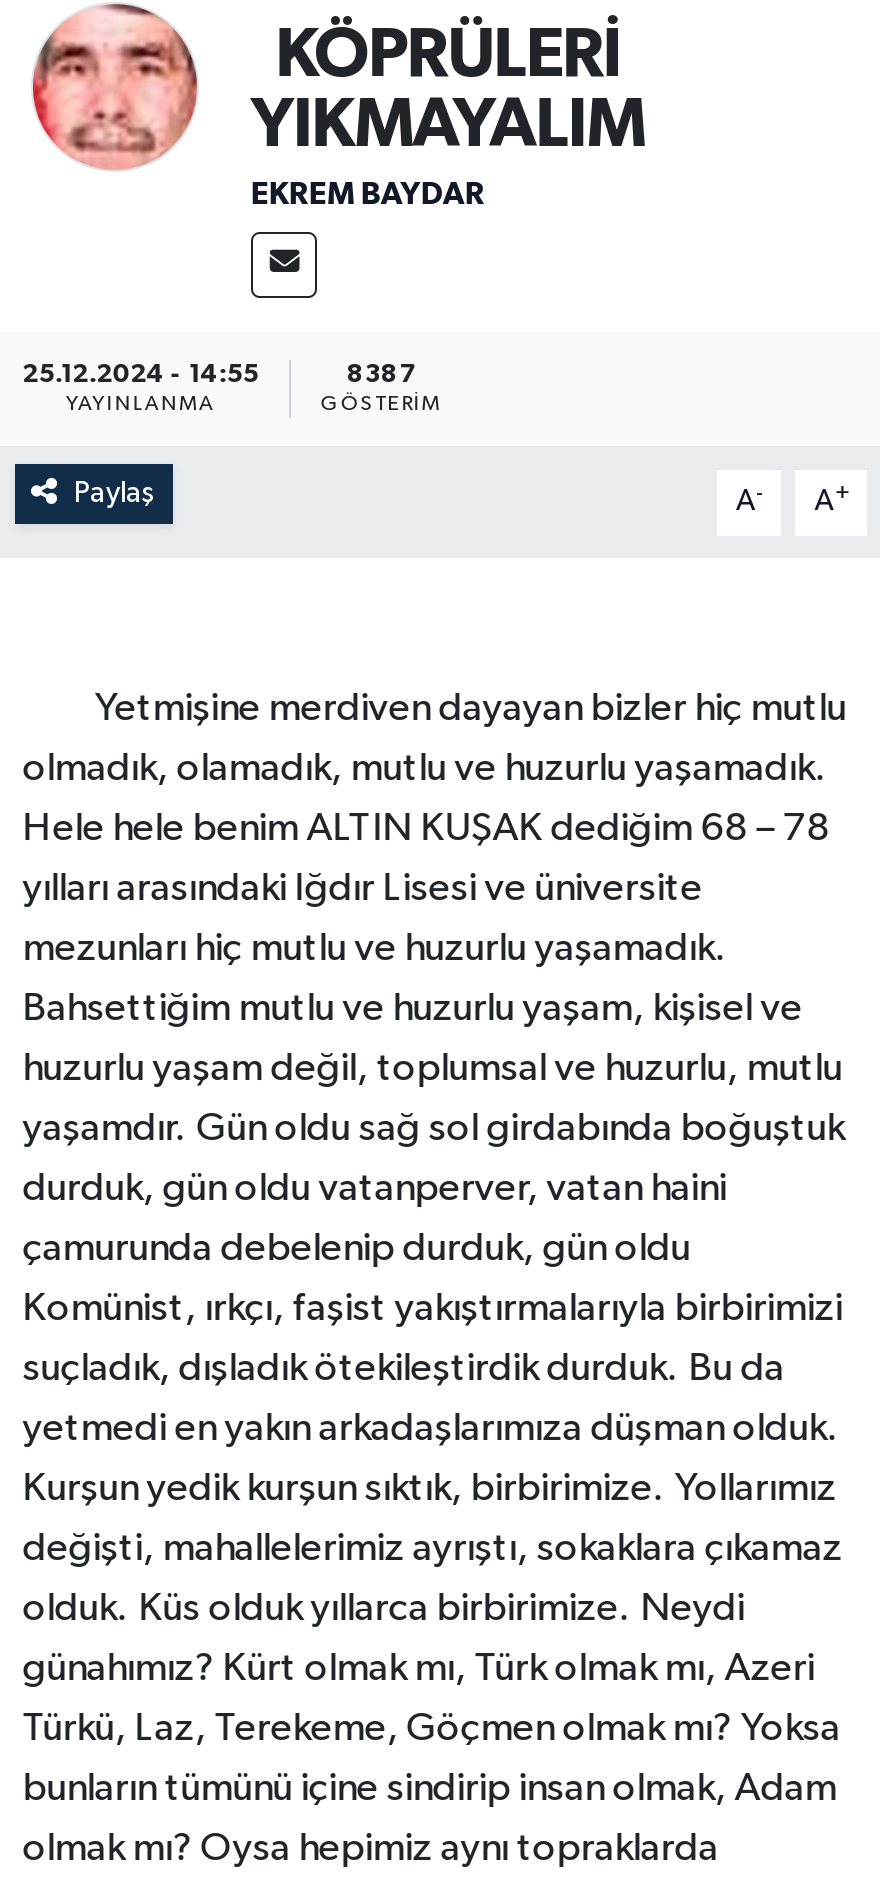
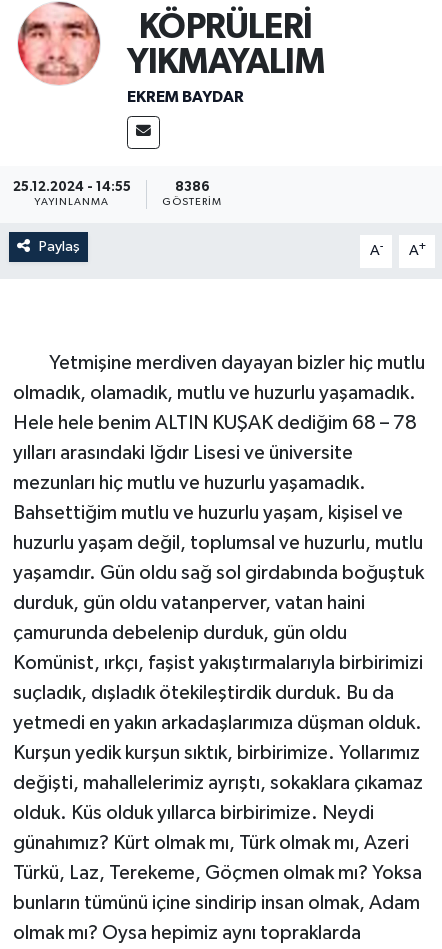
[347,362,415,388] 8387 -> [174,181,209,194] 8386

